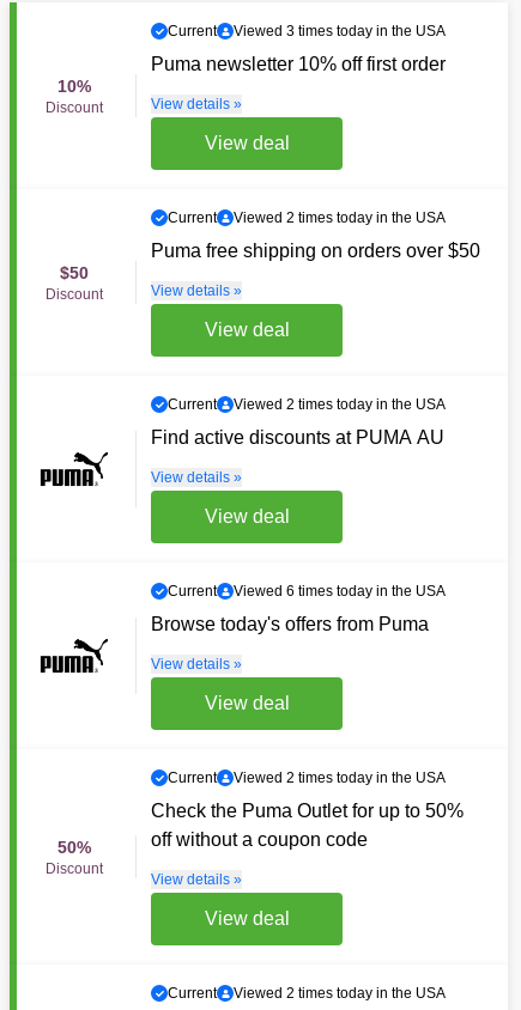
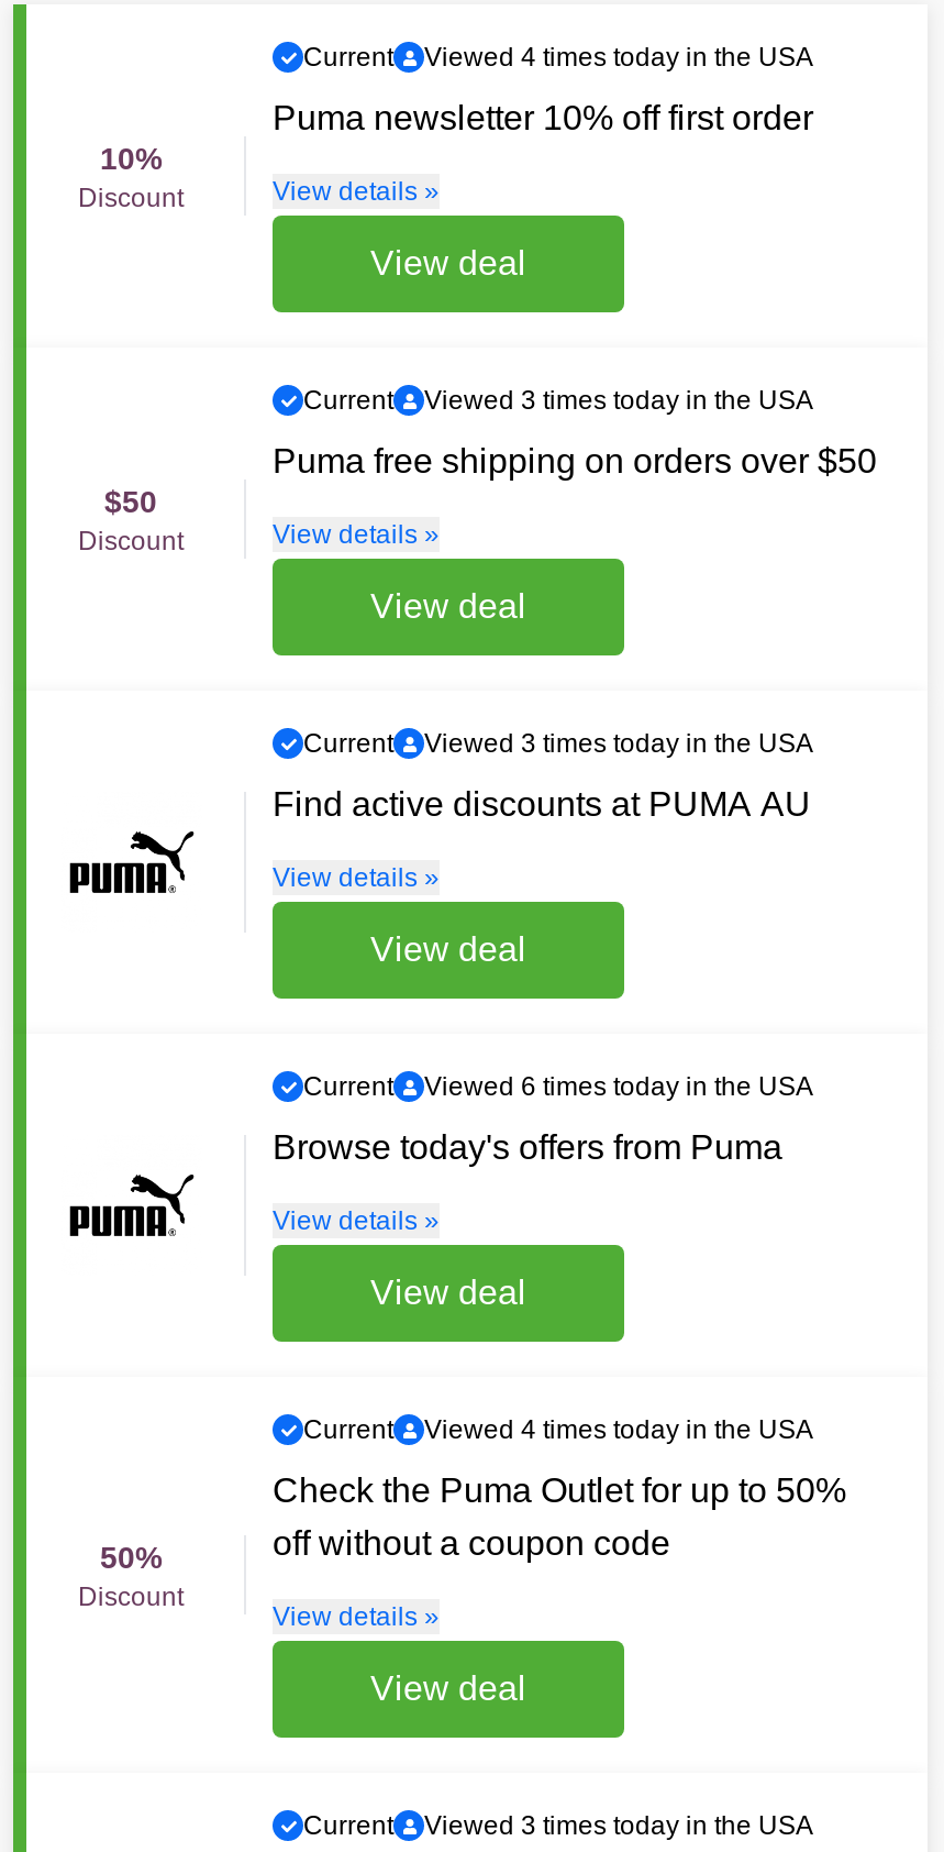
[234,23,446,39] Viewed 3 times today in the USA -> [424,42,813,73] Viewed 4 times today in the USA
[234,209,446,226] Viewed 2 times today in the USA -> [424,385,813,416] Viewed 3 times today in the USA
[234,396,446,413] Viewed 2 times today in the USA -> [424,728,813,759] Viewed 3 times today in the USA
[234,769,446,786] Viewed 2 times today in the USA -> [424,1414,813,1445] Viewed 4 times today in the USA
[234,985,446,1002] Viewed 2 times today in the USA -> [424,1810,813,1841] Viewed 3 times today in the USA

